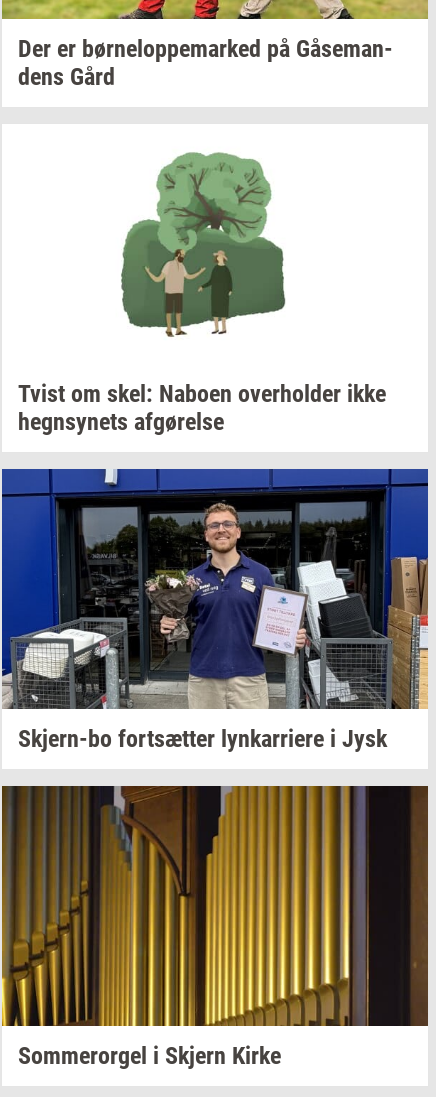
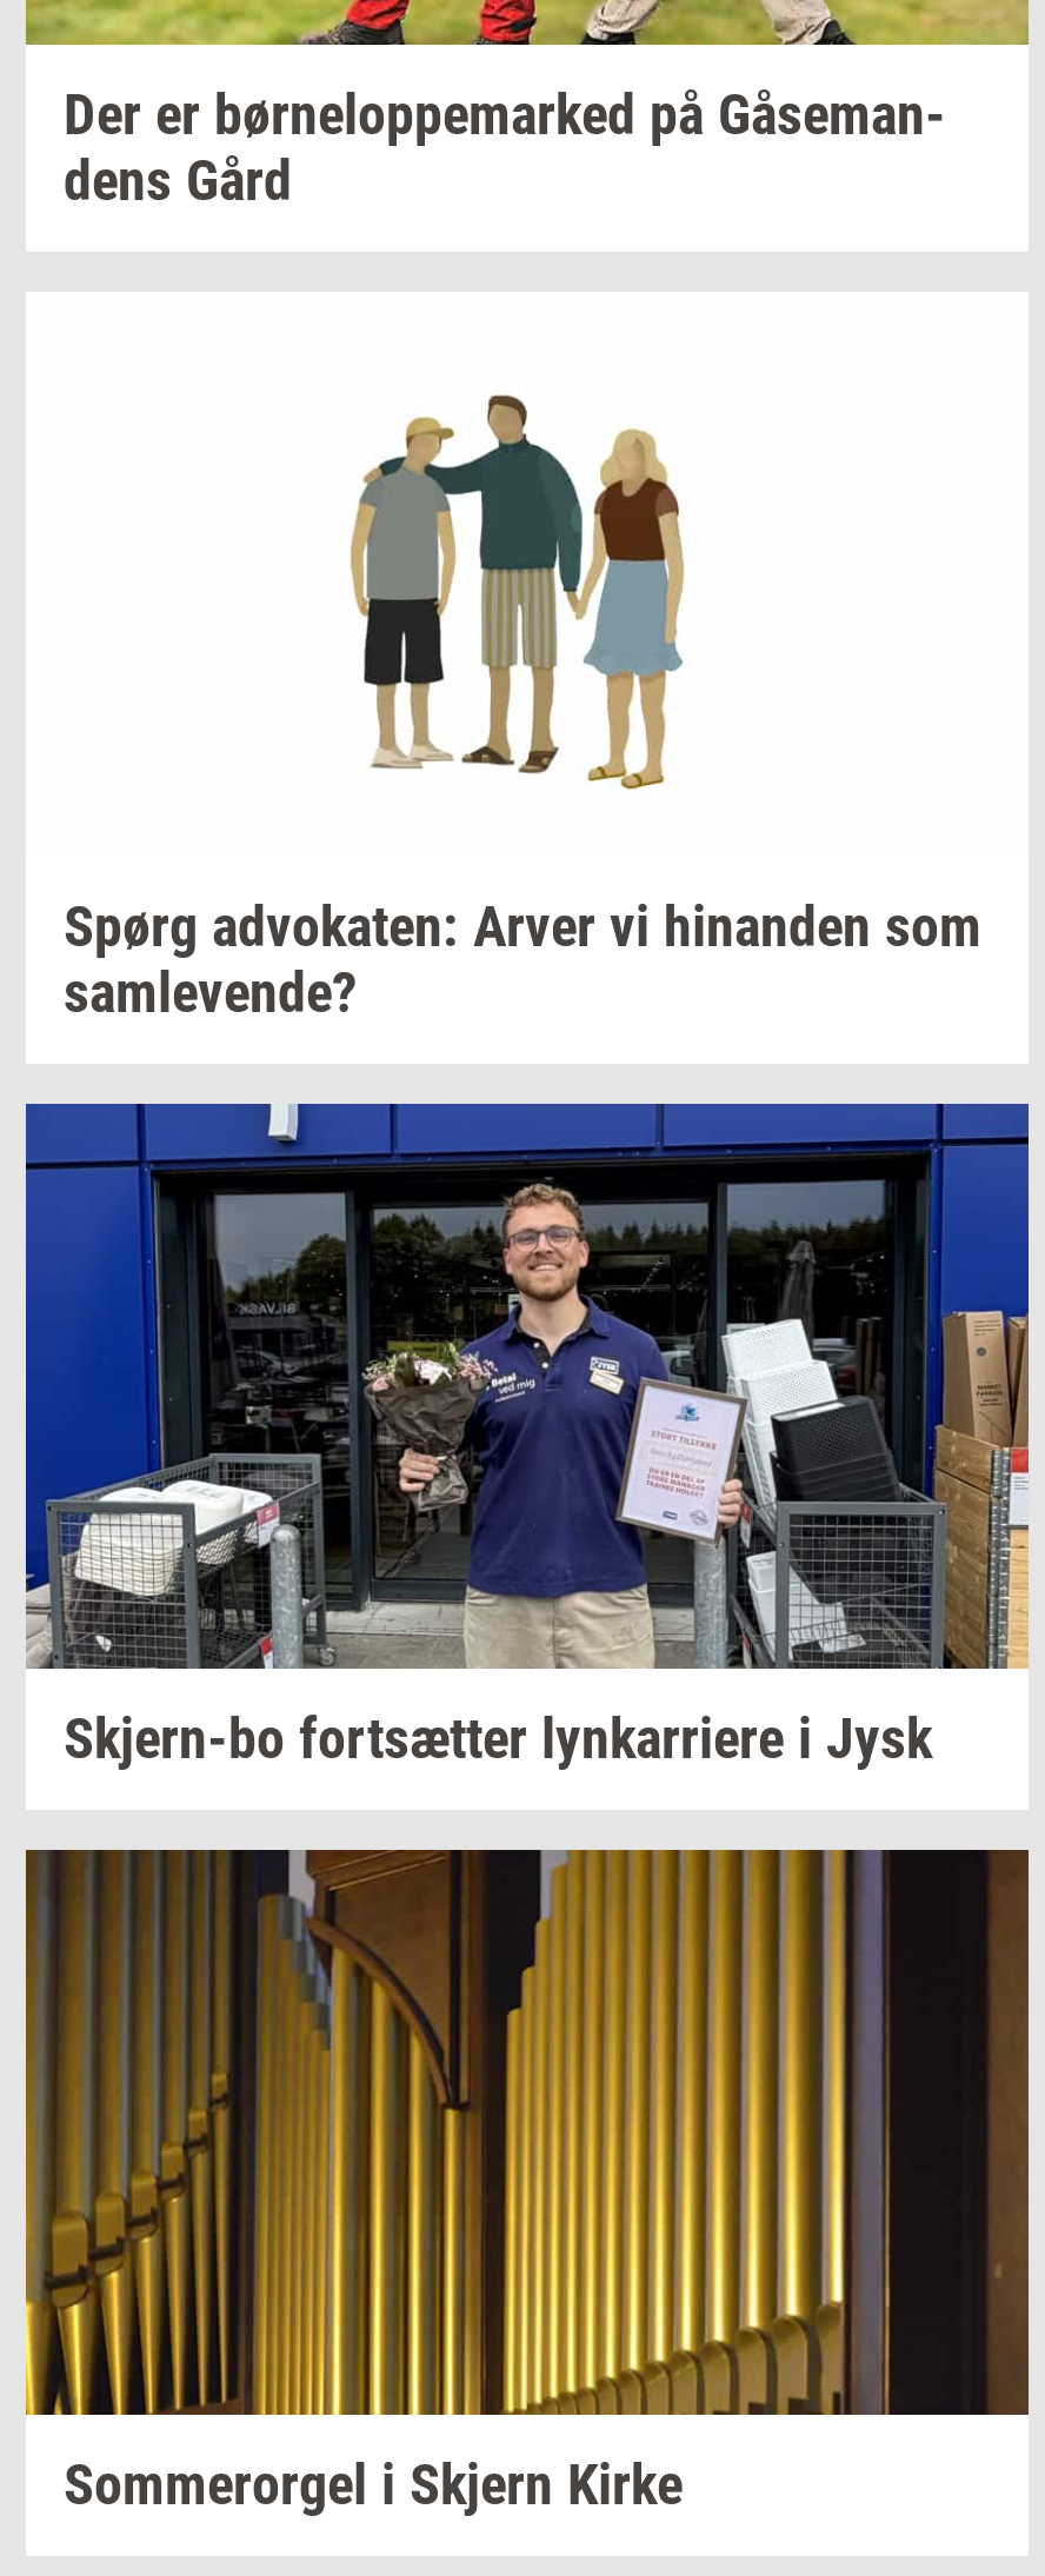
[120,152,286,338] [image] -> [306,360,692,793] [image]
[18,380,386,436] Tvist om skel: Naboen overholder ikke | hegnsynets afgørelse -> [64,894,981,1026] Spørg advokaten: Arver vi hinanden som | samlevende?

